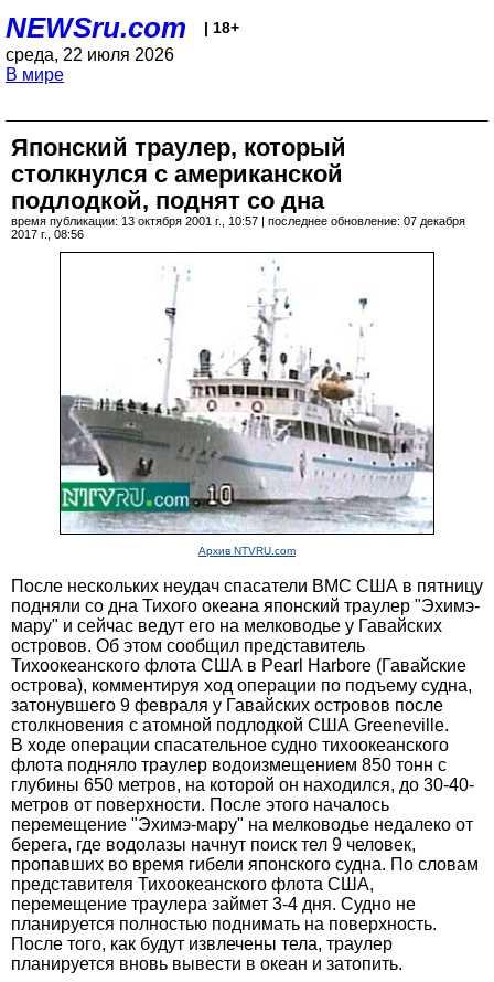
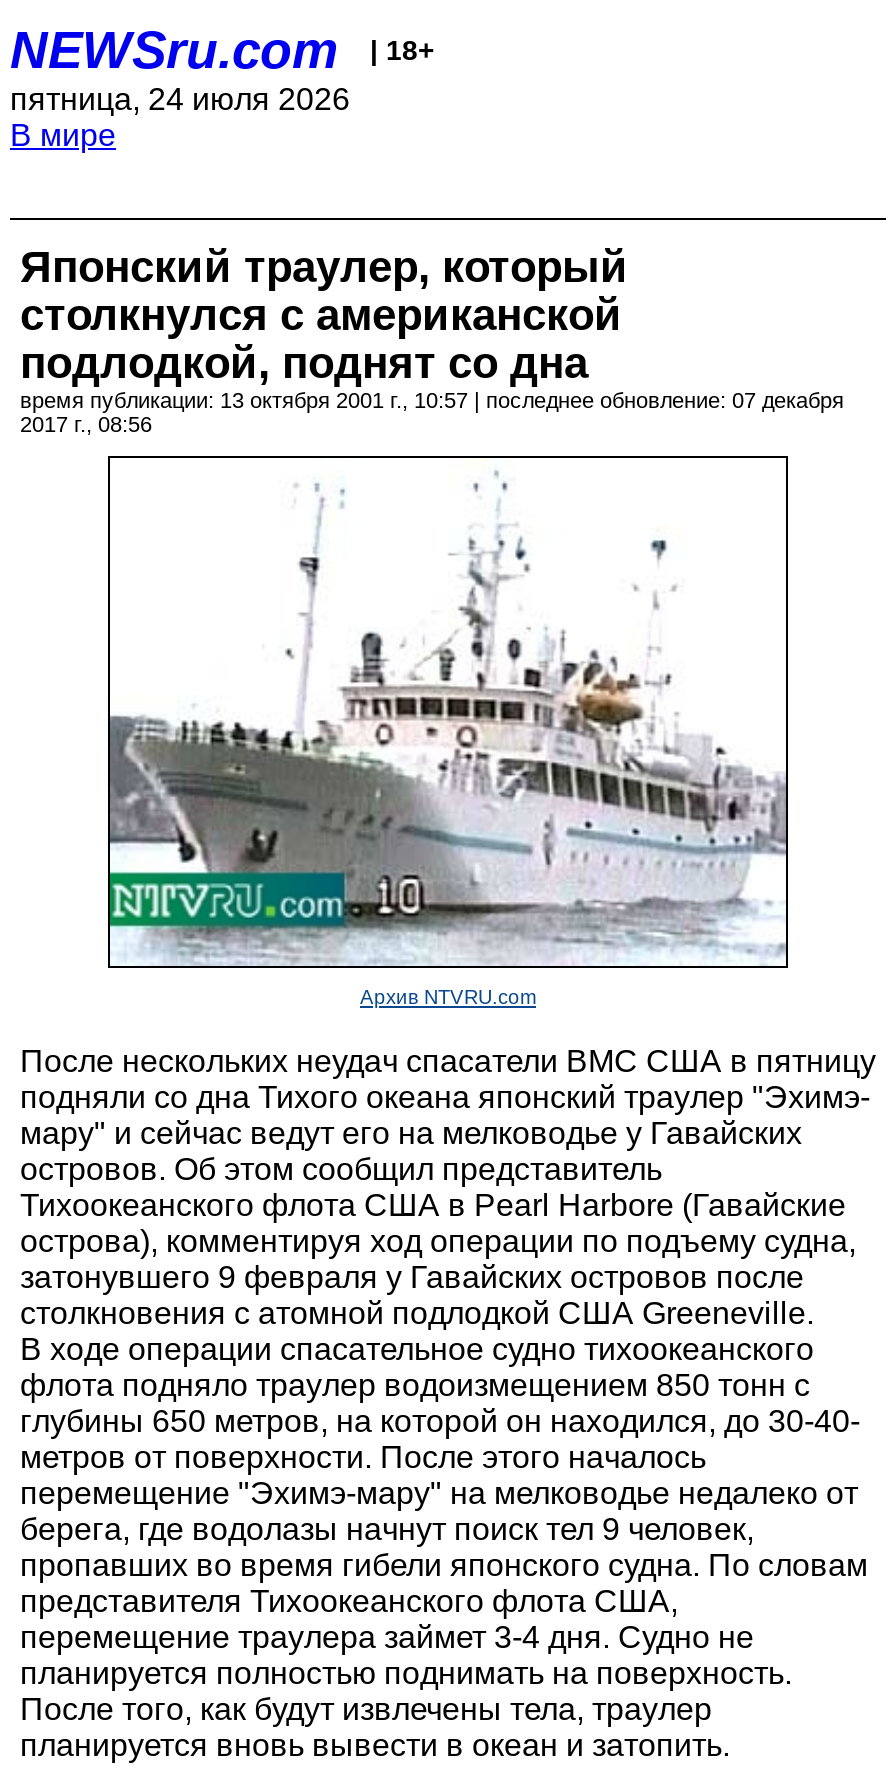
[6,45,174,64] среда, 22 июля 2026 -> [10,82,350,116] пятница, 24 июля 2026

